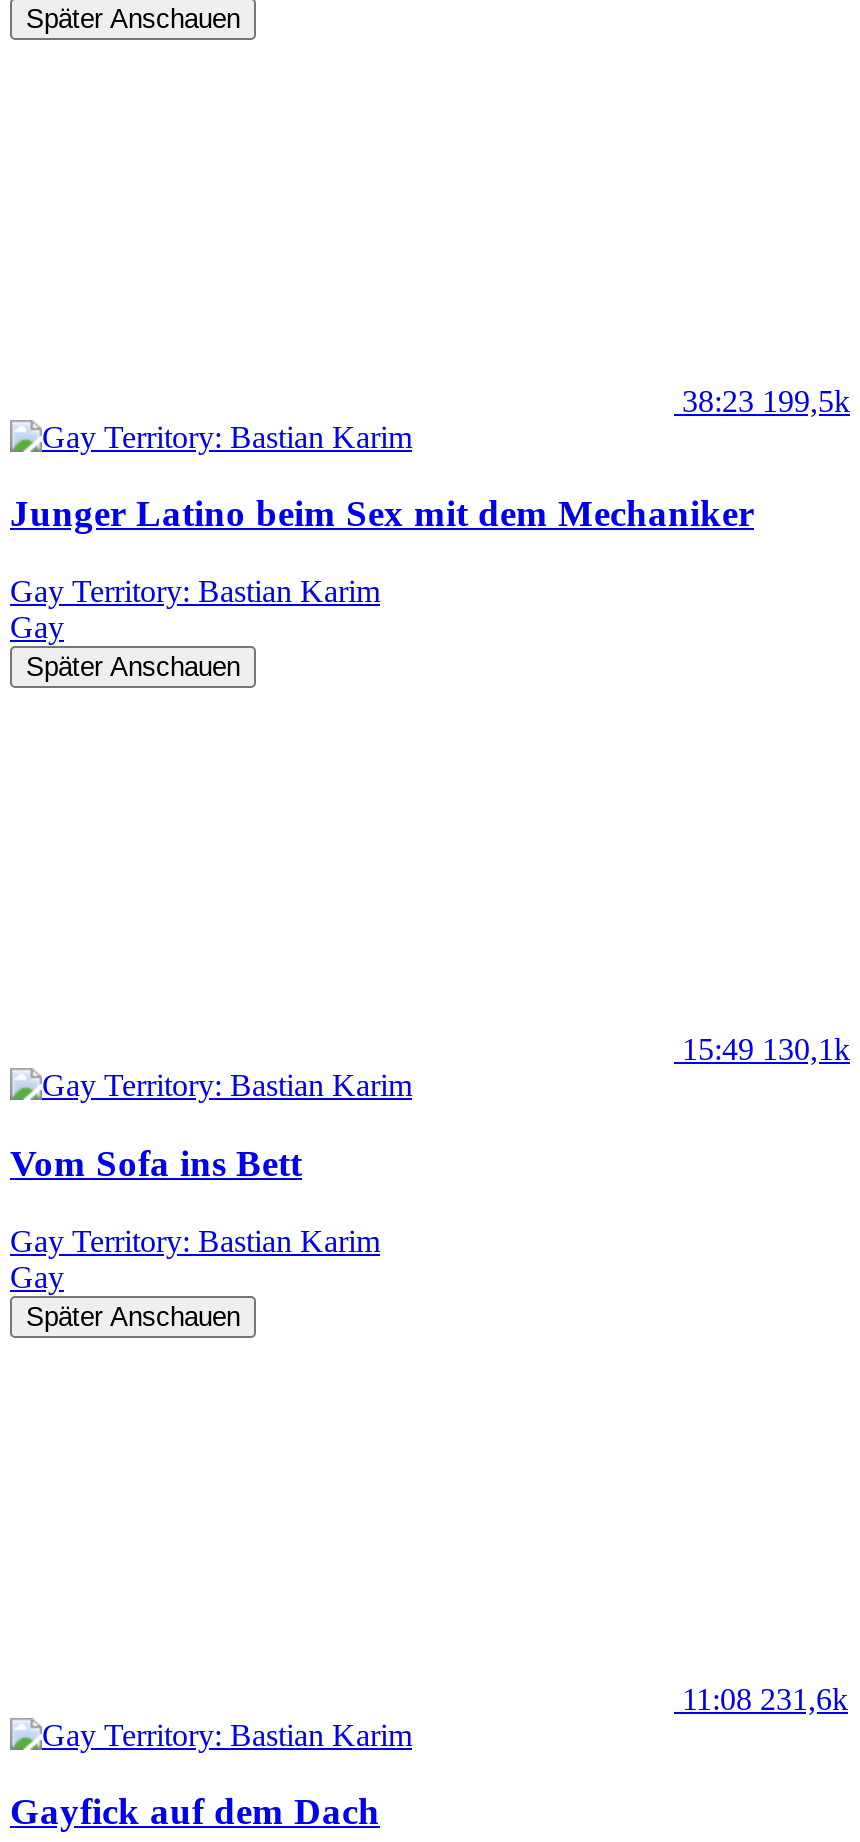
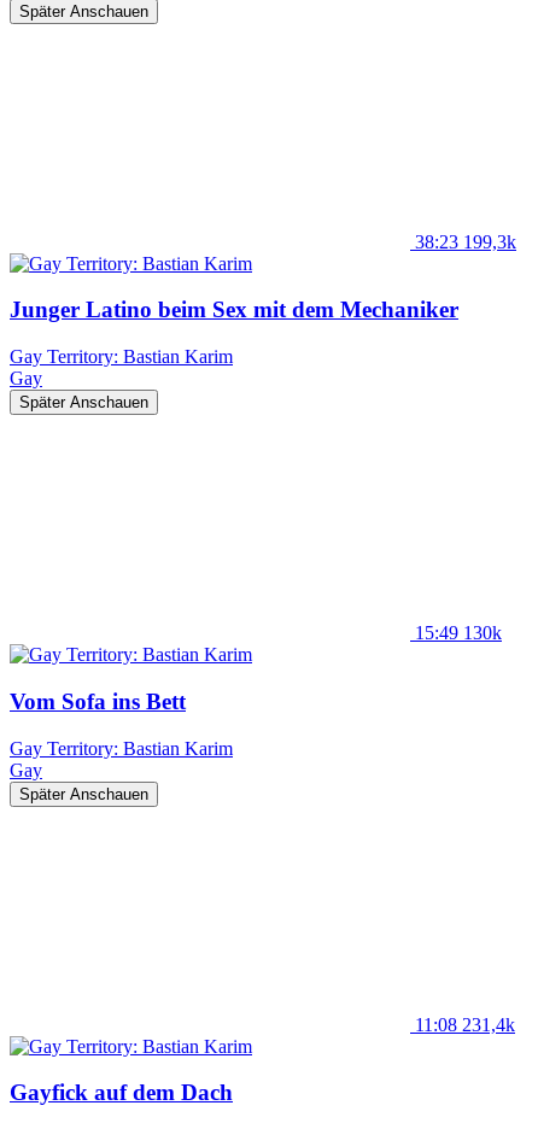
[682,384,850,418] 38:23 199,5k -> [415,231,516,252] 38:23 199,3k
[682,1032,850,1066] 15:49 130,1k -> [415,623,502,643] 15:49 130k
[682,1681,848,1715] 11:08 231,6k -> [415,1014,515,1034] 11:08 231,4k

